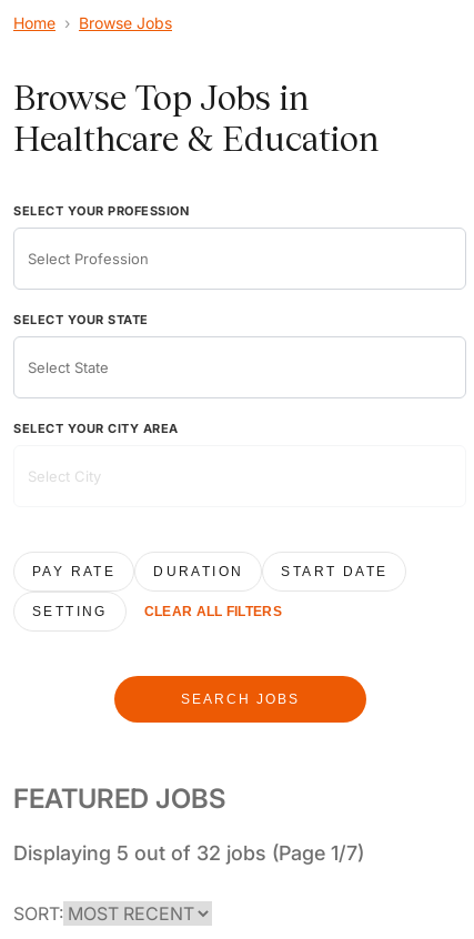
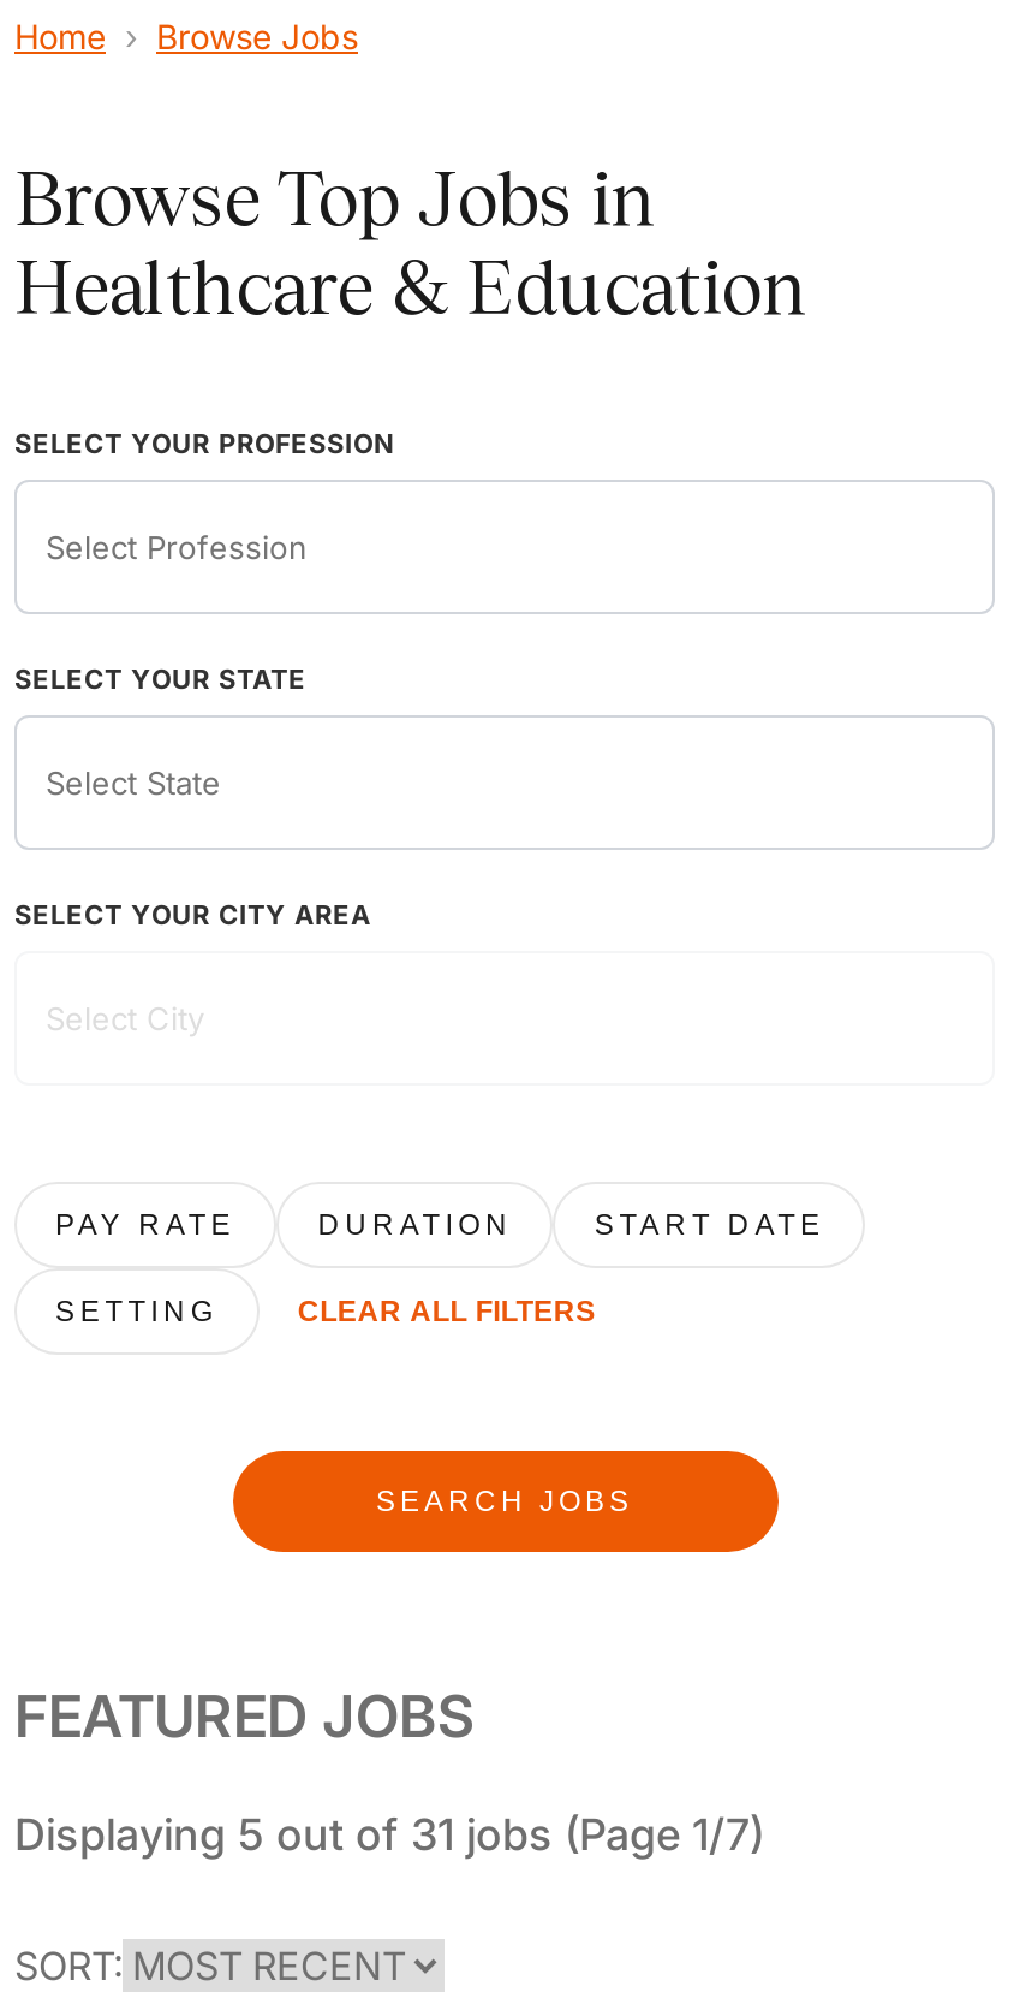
[13,841,364,865] Displaying 5 out of 32 jobs (Page 1/7) -> [14,1809,764,1860] Displaying 5 out of 31 jobs (Page 1/7)

